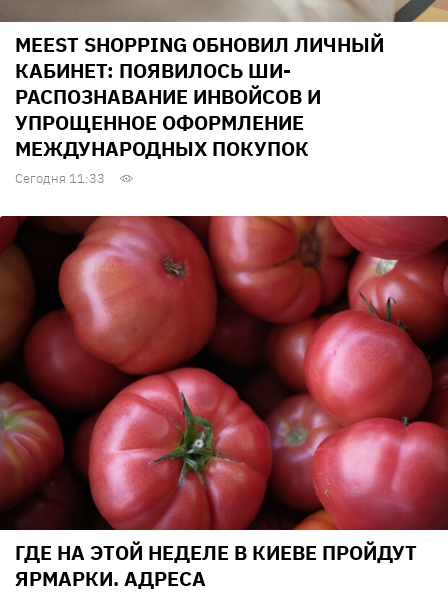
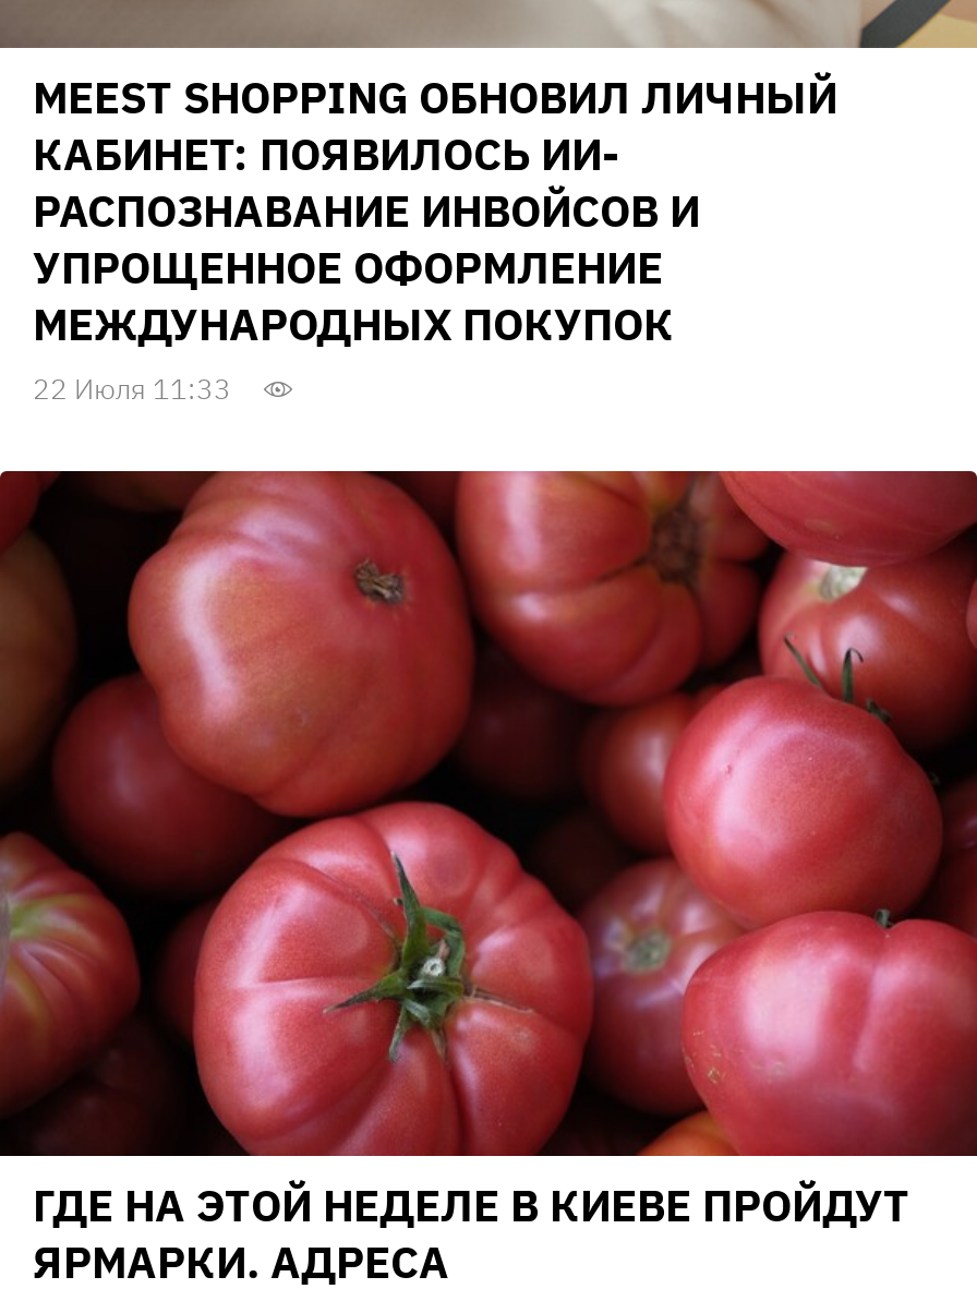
[15,57,291,84] КАБИНЕТ: ПОЯВИЛОСЬ ШИ- -> [33,125,619,184] КАБИНЕТ: ПОЯВИЛОСЬ ИИ-
[15,170,105,187] Сегодня 11:33 -> [33,371,231,409] 22 Июля 11:33

